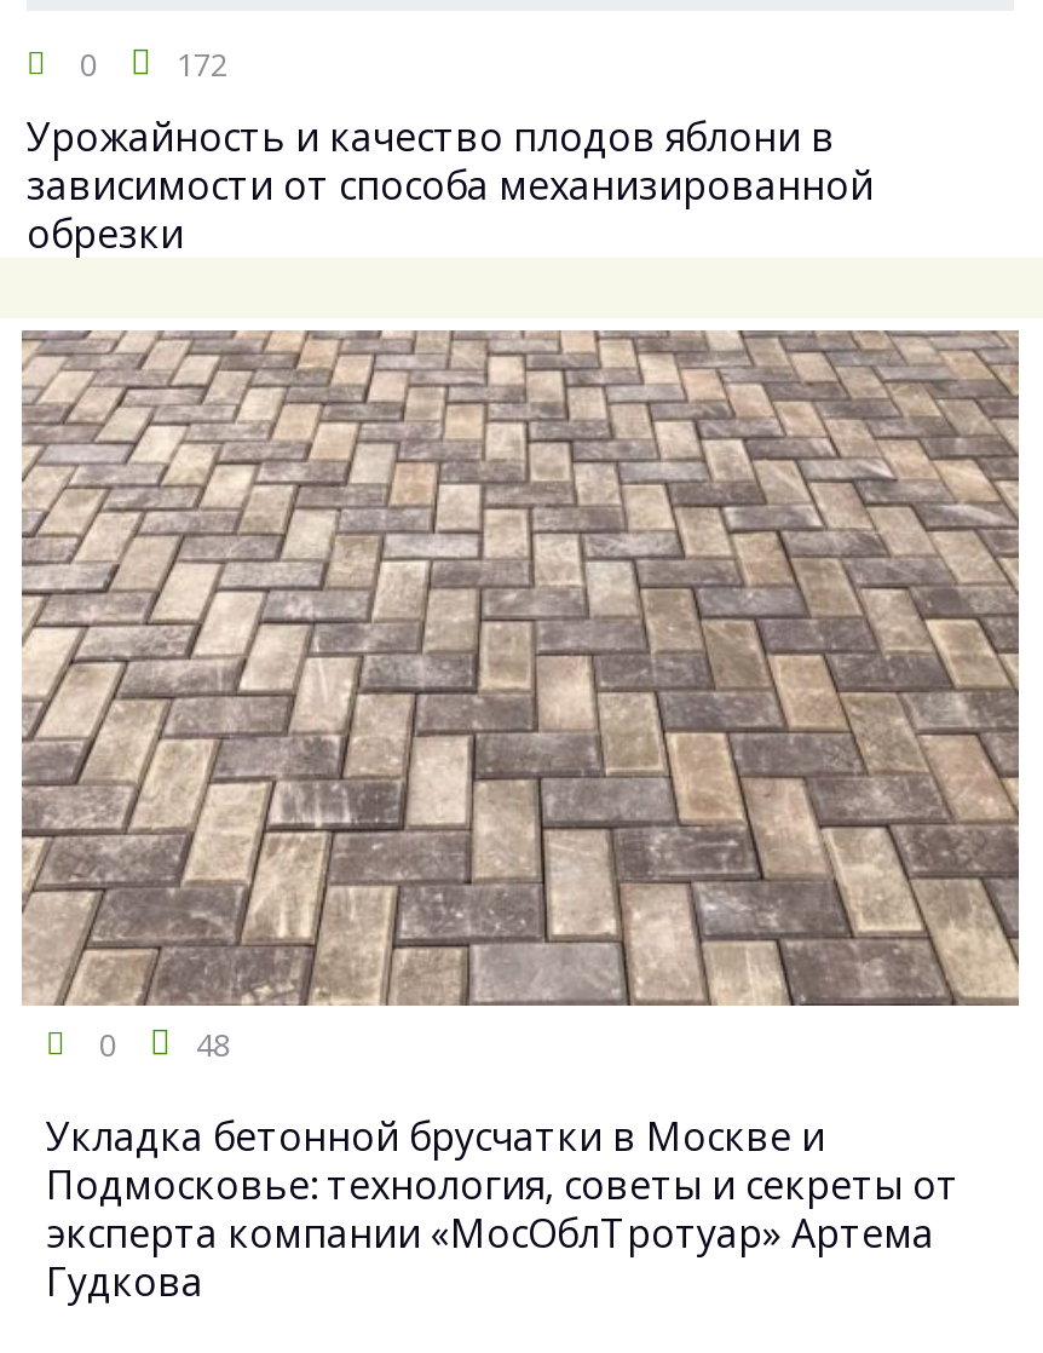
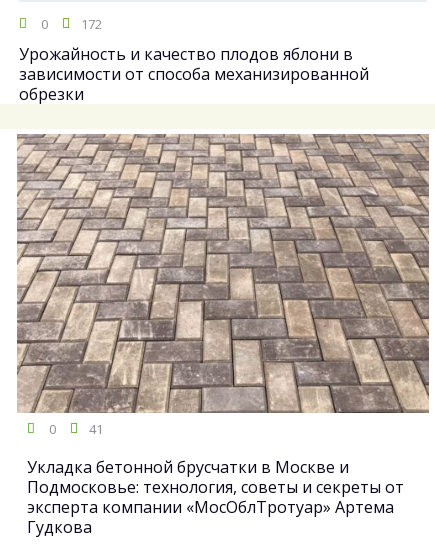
[99,1023,230,1066] 0 48 -> [49,420,103,438] 0 41

